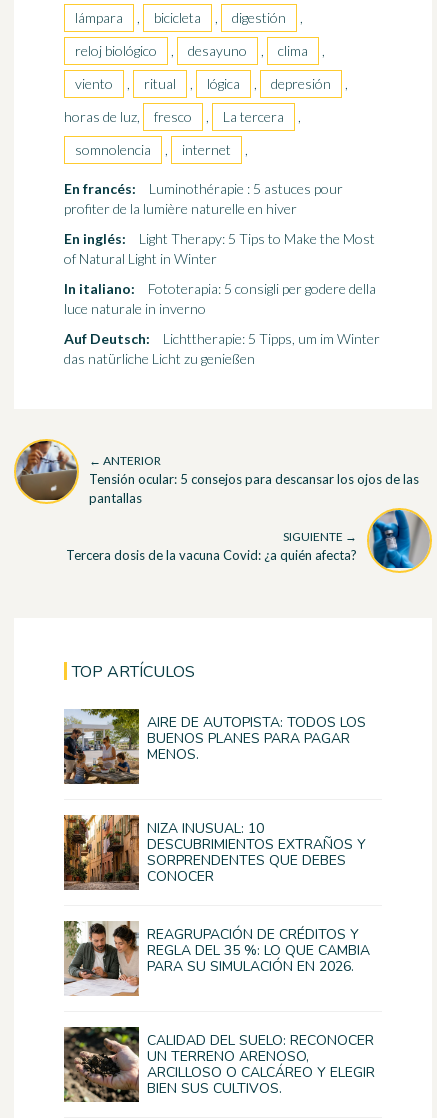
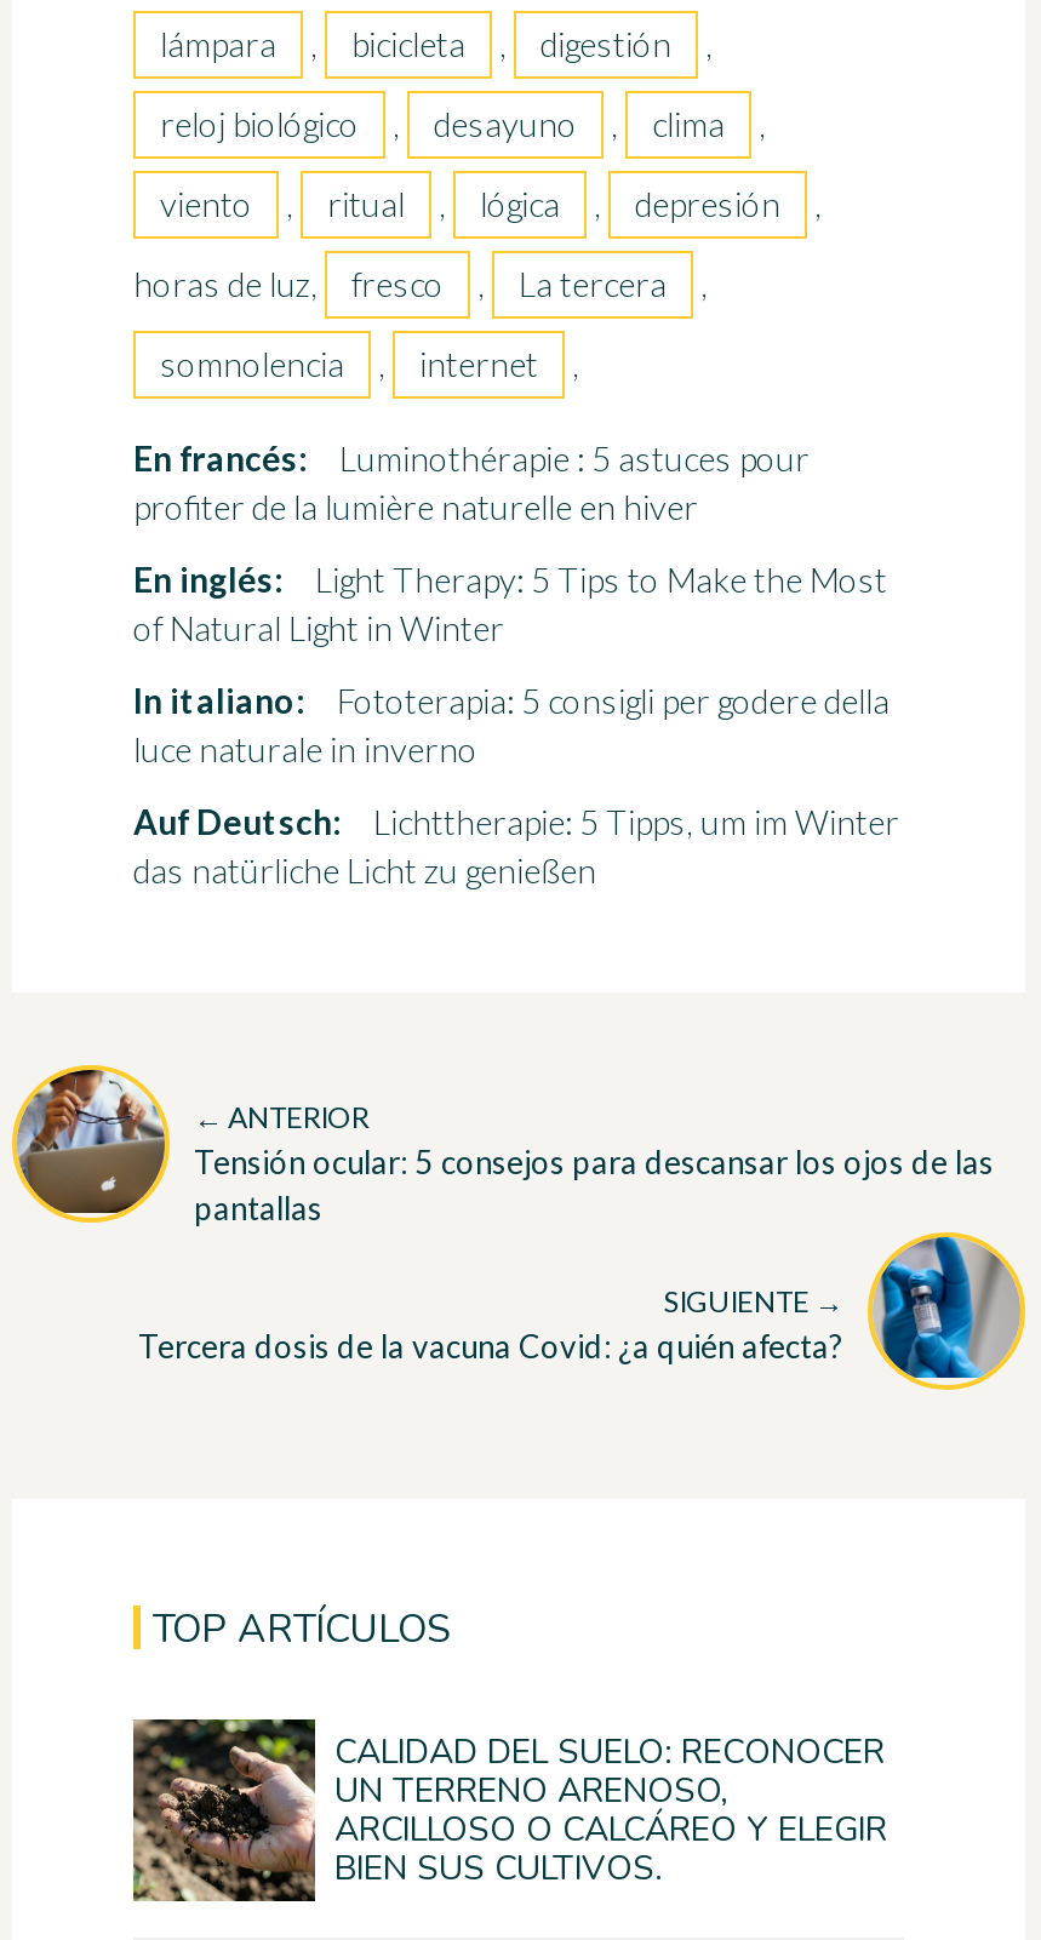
[63,708,366,785] [image] | AIRE DE AUTOPISTA: TODOS LOS | BUENOS PLANES PARA PAGAR | MENOS. -> none
[63,814,370,976] [image] | NIZA INUSUAL: 10 | DESCUBRIMIENTOS EXTRAÑOS Y | SORPRENDENTES QUE DEBES | CONOCER | REAGRUPACIÓN DE CRÉDITOS Y | REGLA DEL 35 %: LO QUE CAMBIA | PARA SU SIMULACIÓN EN 2026. -> none
[63,920,140,997] [image] -> none

